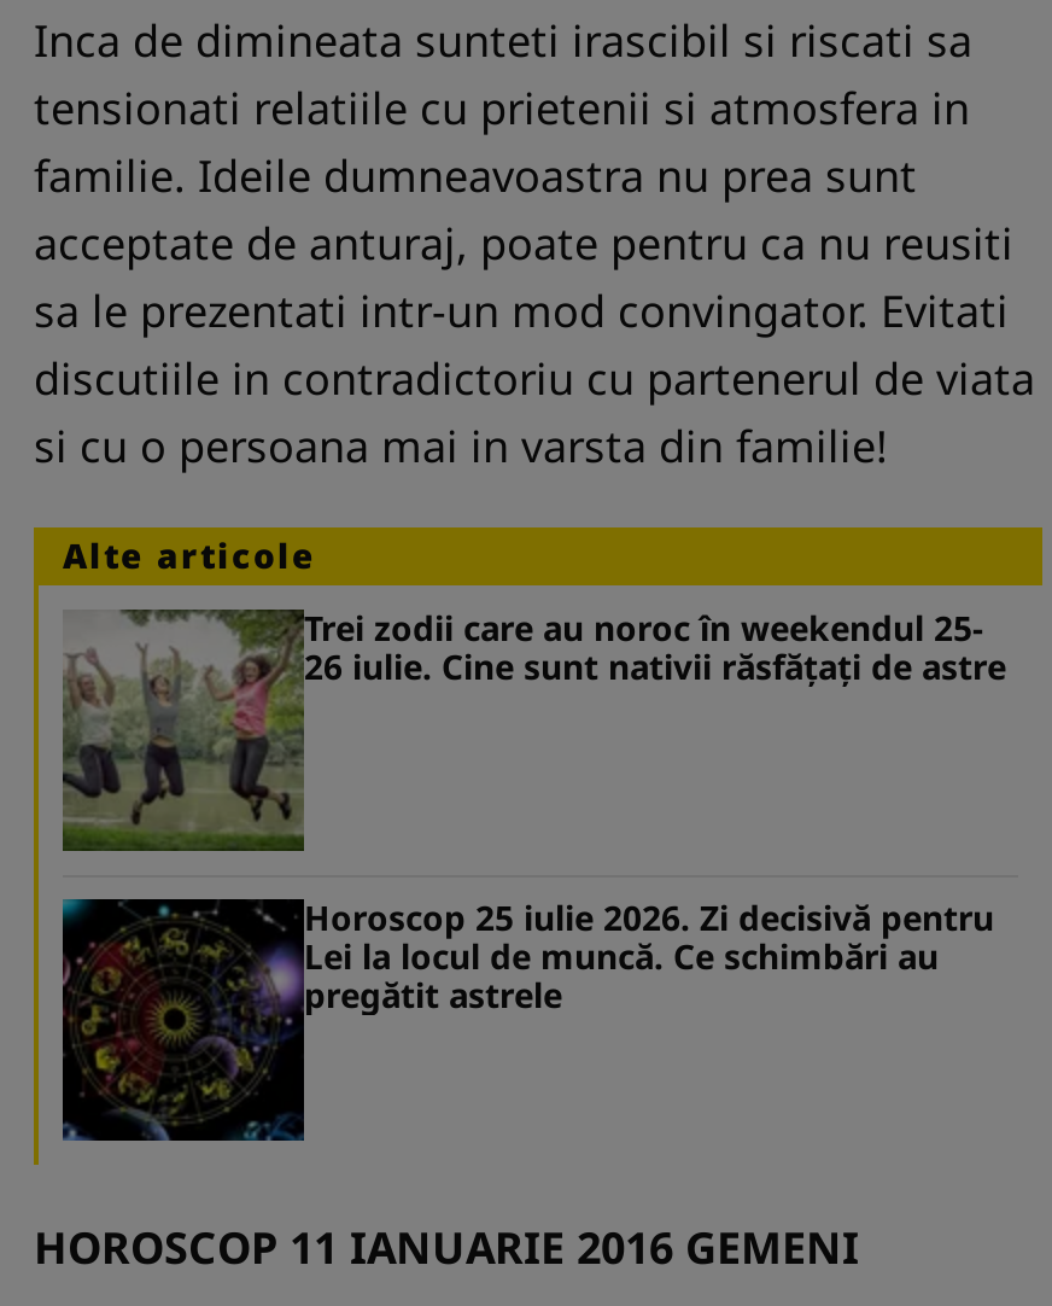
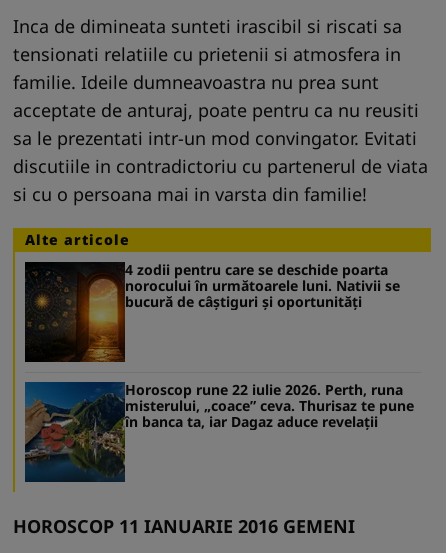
[60,604,1006,853] [image] | Trei zodii care au noroc în weekendul 25- | 26 iulie. Cine sunt nativii răsfățați de astre -> [24,260,400,363] [image] | 4 zodii pentru care se deschide poarta | norocului în următoarele luni. Nativii se | bucură de câștiguri și oportunități
[60,894,994,1143] [image] | Horoscop 25 iulie 2026. Zi decisivă pentru | Lei la locul de muncă. Ce schimbări au | pregătit astrele -> [24,380,414,482] [image] | Horoscop rune 22 iulie 2026. Perth, runa | misterului, „coace” ceva. Thurisaz te pune | în banca ta, iar Dagaz aduce revelaţii

